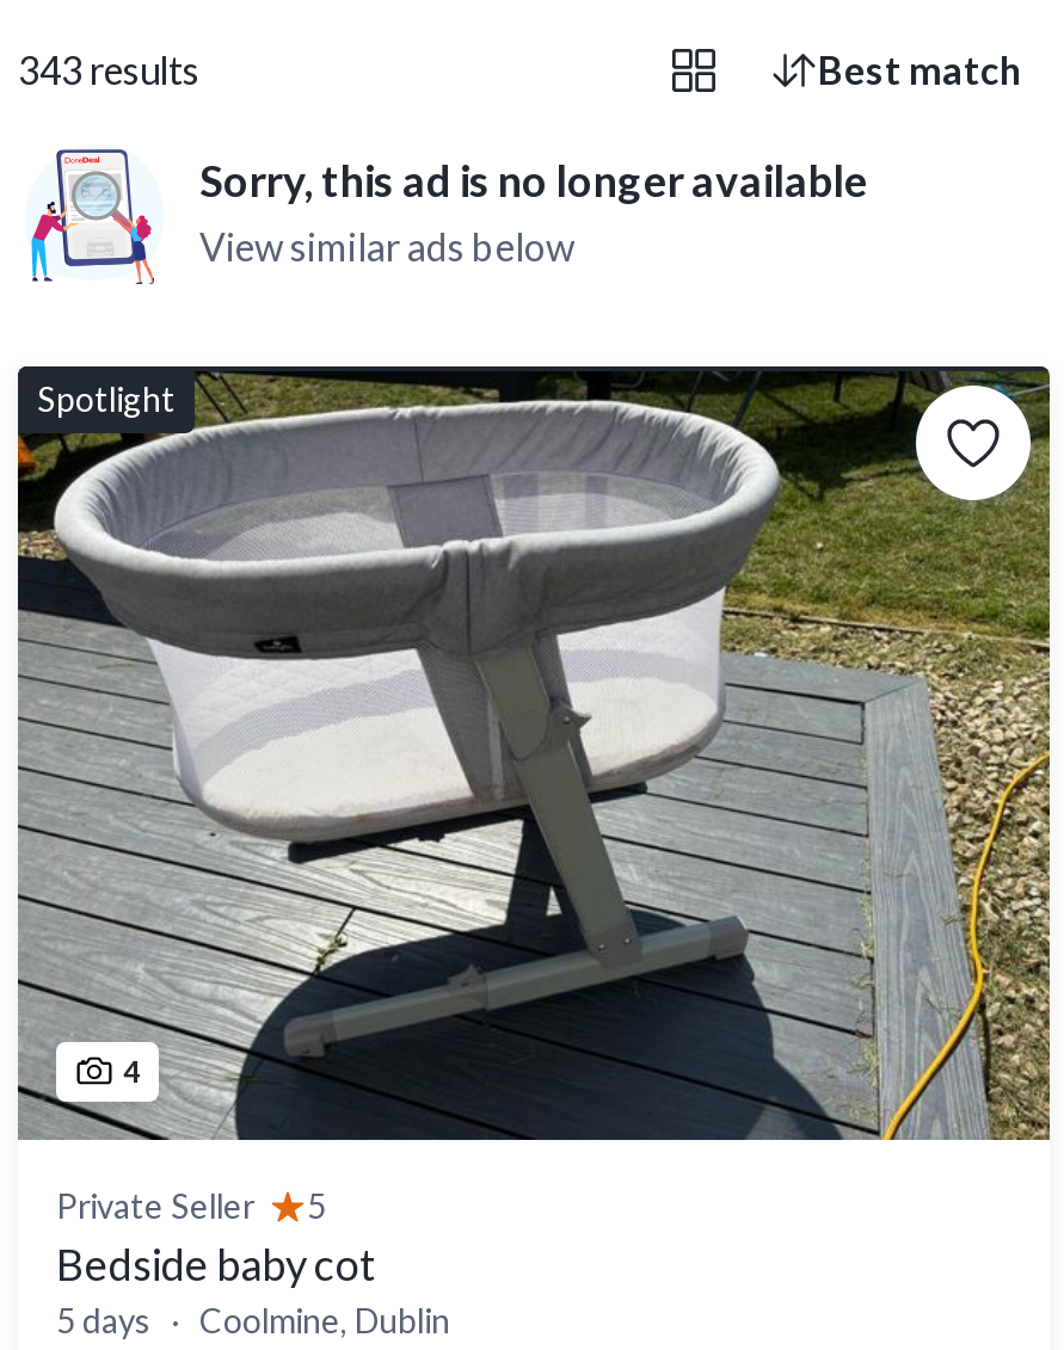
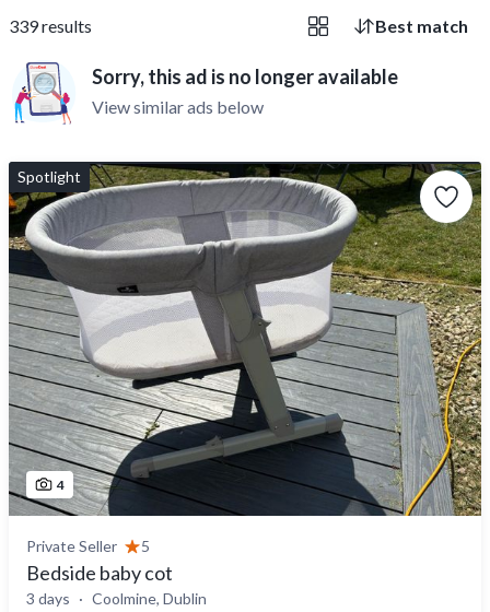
[18,47,199,92] 343 results -> [9,15,92,36] 339 results
[56,1300,450,1340] 5 days Coolmine, Dublin -> [26,589,207,608] 3 days Coolmine, Dublin

